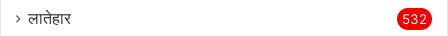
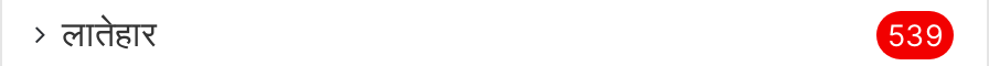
[402,11,427,27] 532 -> [887,17,943,52] 539

